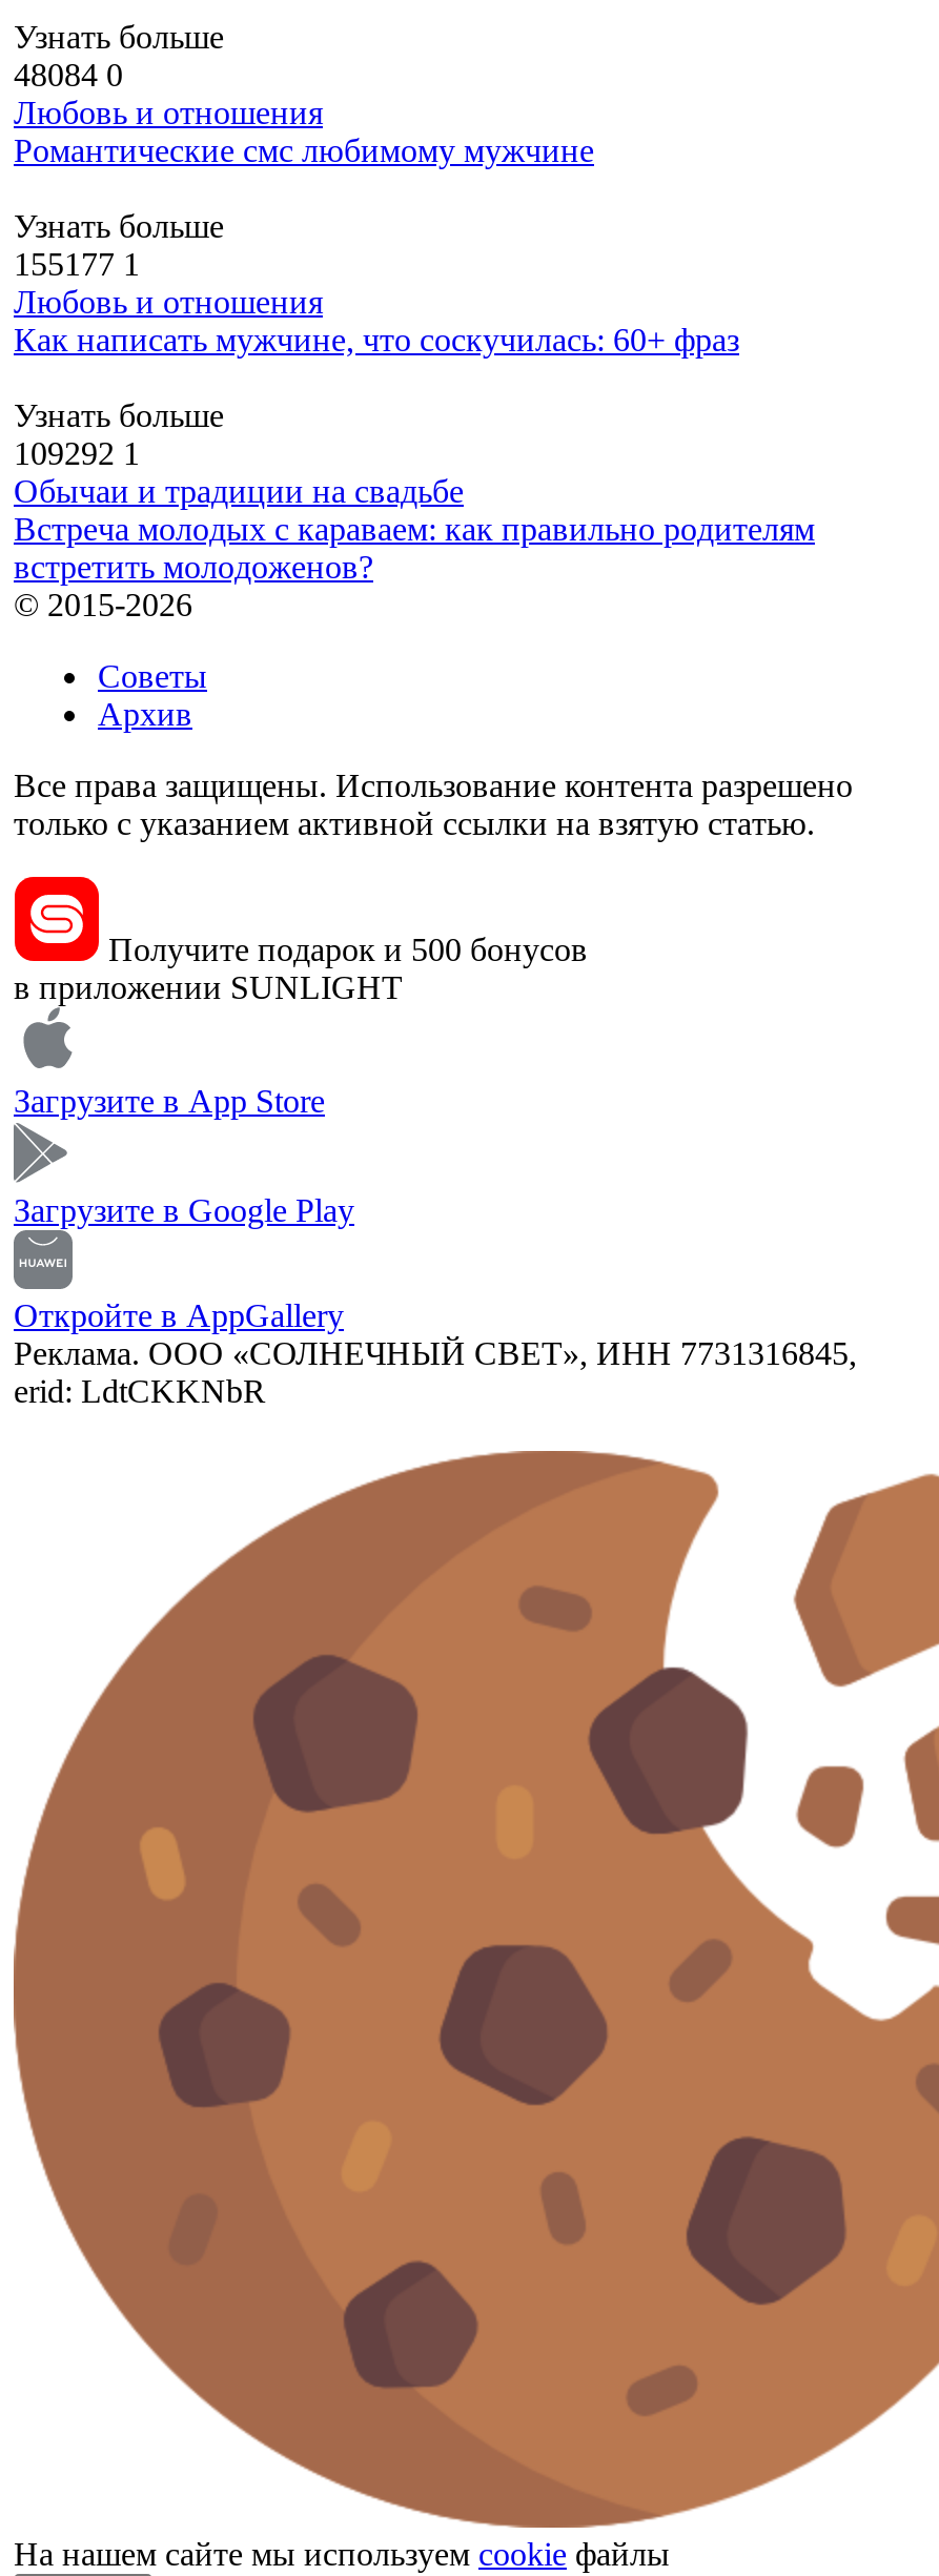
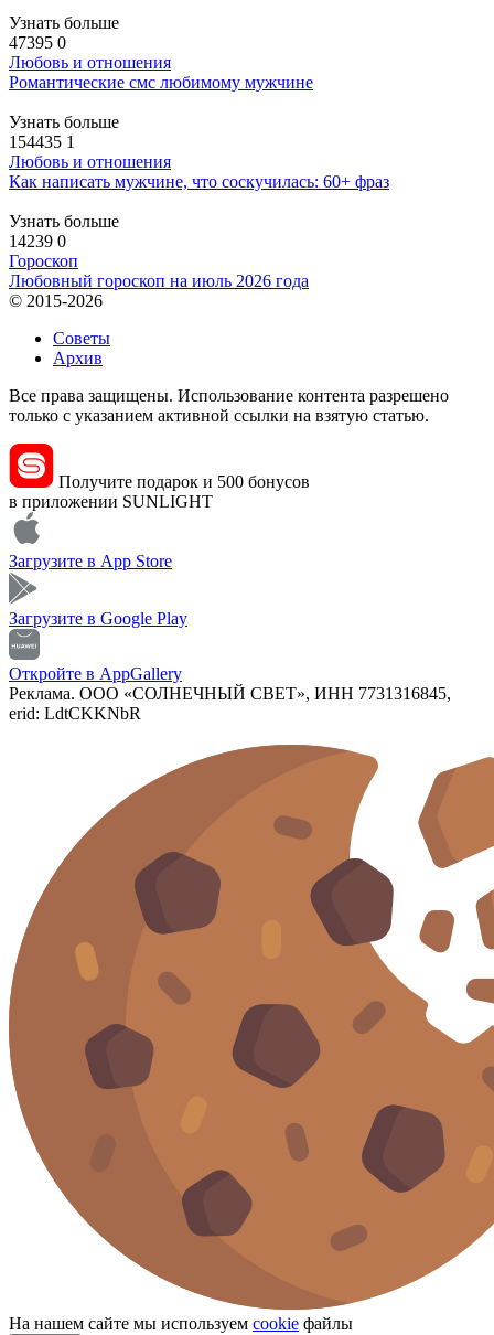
[14,56,123,92] 48084 0 -> [9,33,66,52] 47395 0
[14,246,140,281] 155177 1 -> [9,132,75,151] 154435 1
[14,435,815,584] 109292 1 | Обычаи и традиции на свадьбе | Встреча молодых с караваем: как правильно родителям | встретить молодоженов? -> [9,231,309,290] 14239 0 | Гороскоп | Любовный гороскоп на июль 2026 года

